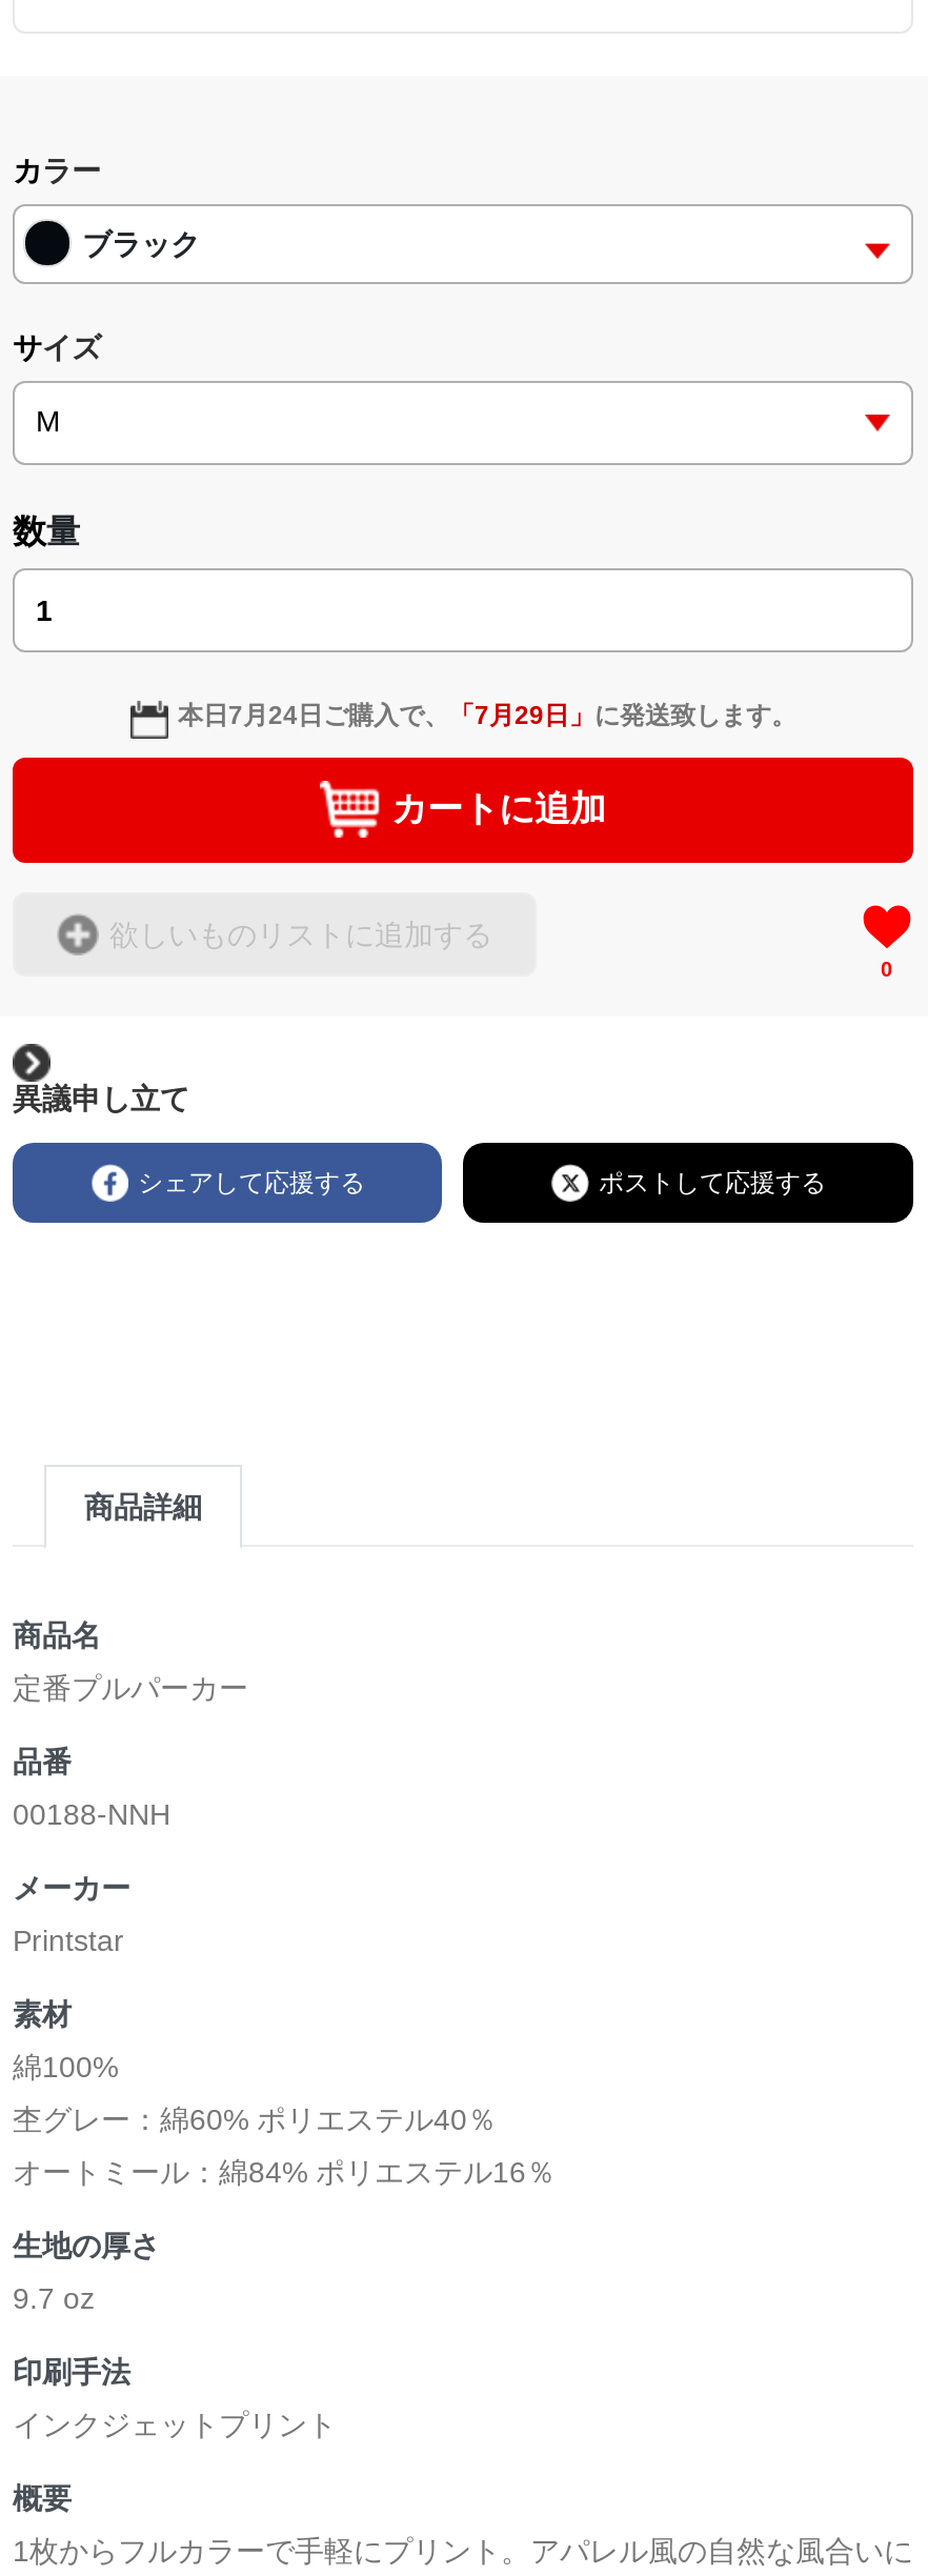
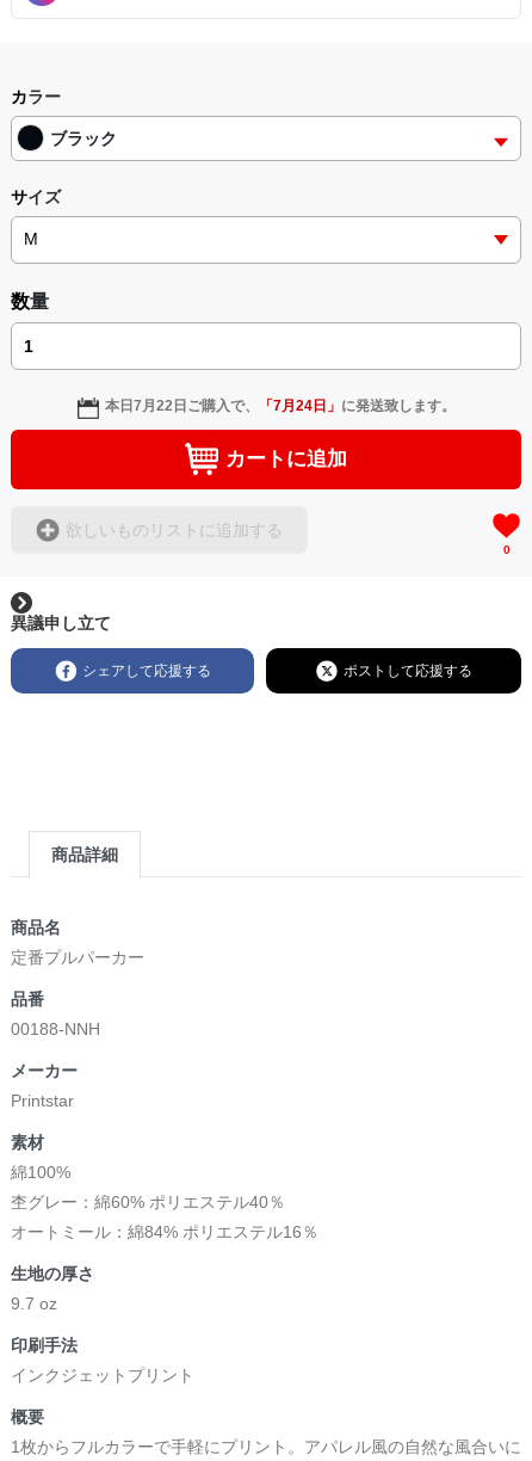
[178,700,796,729] 本日7月24日ご購入で、「7月29日」に発送致します。 -> [104,397,455,414] 本日7月22日ご購入で、「7月24日」に発送致します。

